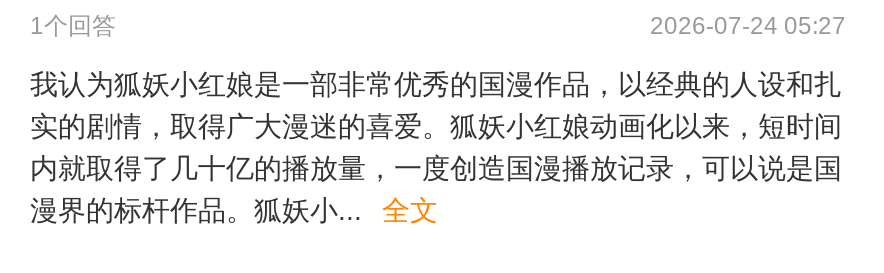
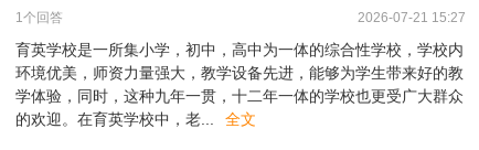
[650,12,846,40] 2026-07-24 05:27 -> [358,10,466,25] 2026-07-21 15:27
[30,68,842,226] 我认为狐妖小红娘是一部非常优秀的国漫作品，以经典的人设和扎 | 实的剧情，取得广大漫迷的喜爱。狐妖小红娘动画化以来，短时间 | 内就取得了几十亿的播放量，一度创造国漫播放记录，可以说是国 | 漫界的标杆作品。狐妖小... -> [15,41,464,128] 育英学校是一所集小学，初中，高中为一体的综合性学校，学校内 | 环境优美，师资力量强大，教学设备先进，能够为学生带来好的教 | 学体验，同时，这种九年一贯，十二年一体的学校也更受广大群众 | 的欢迎。在育英学校中，老...

